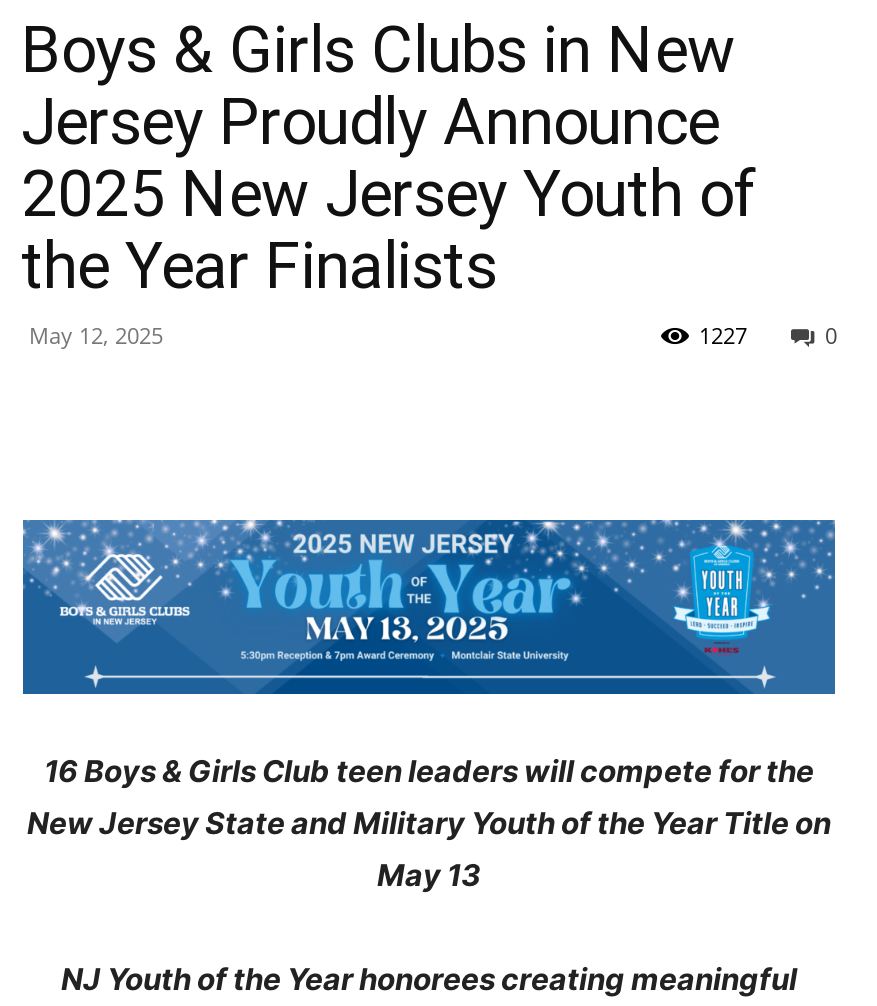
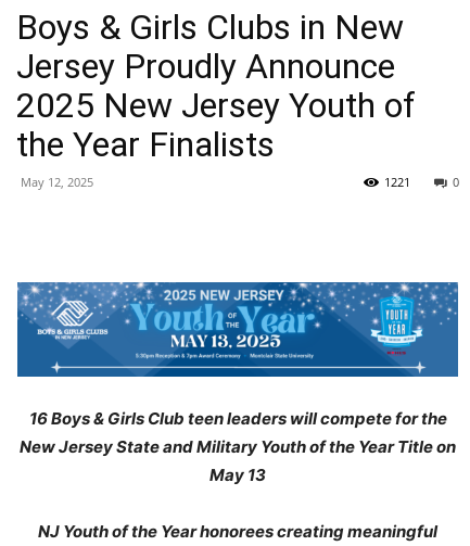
[699,320,747,350] 1227 -> [384,174,410,190] 1221

